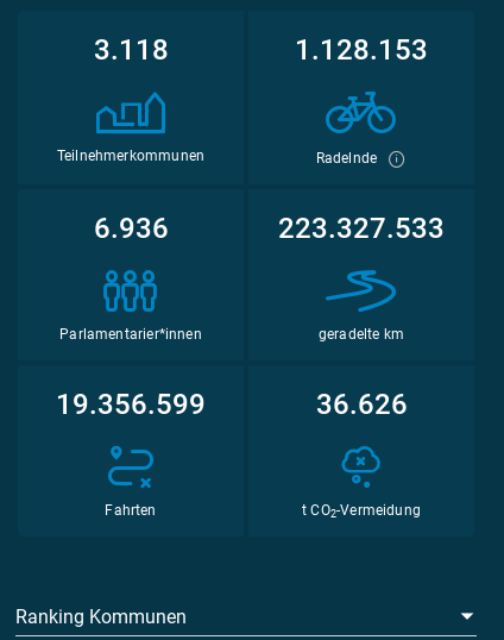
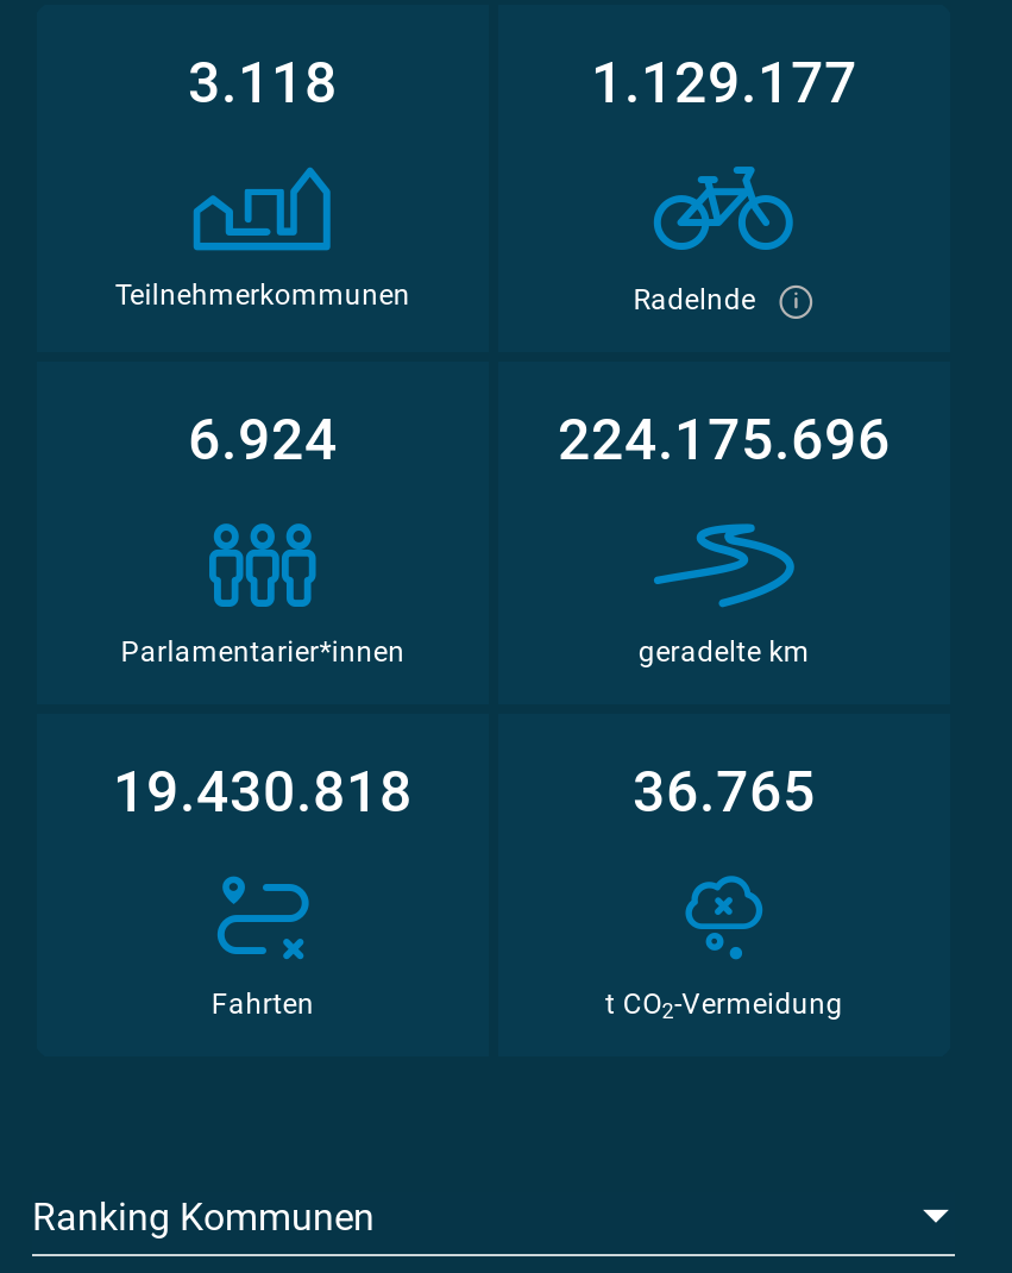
[295,33,428,67] 1.128.153 -> [591,50,857,117] 1.129.177
[93,212,168,245] 6.936 -> [188,407,338,474] 6.924
[278,212,445,245] 223.327.533 -> [558,407,891,474] 224.175.696
[56,388,206,421] 19.356.599 -> [113,759,413,826] 19.430.818
[316,388,407,421] 36.626 -> [633,759,816,826] 36.765

